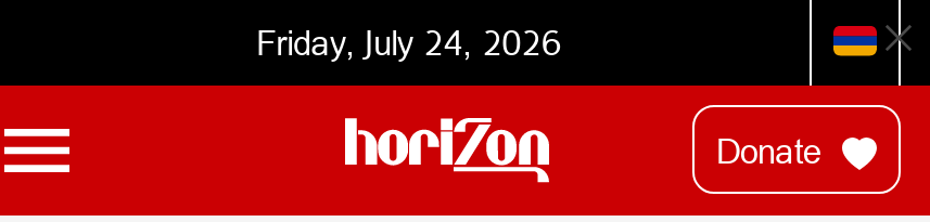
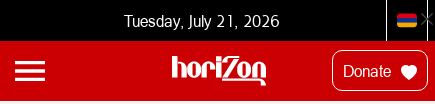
[256,19,560,61] Friday, July 24, 2026 -> [124,10,279,29] Tuesday, July 21, 2026

